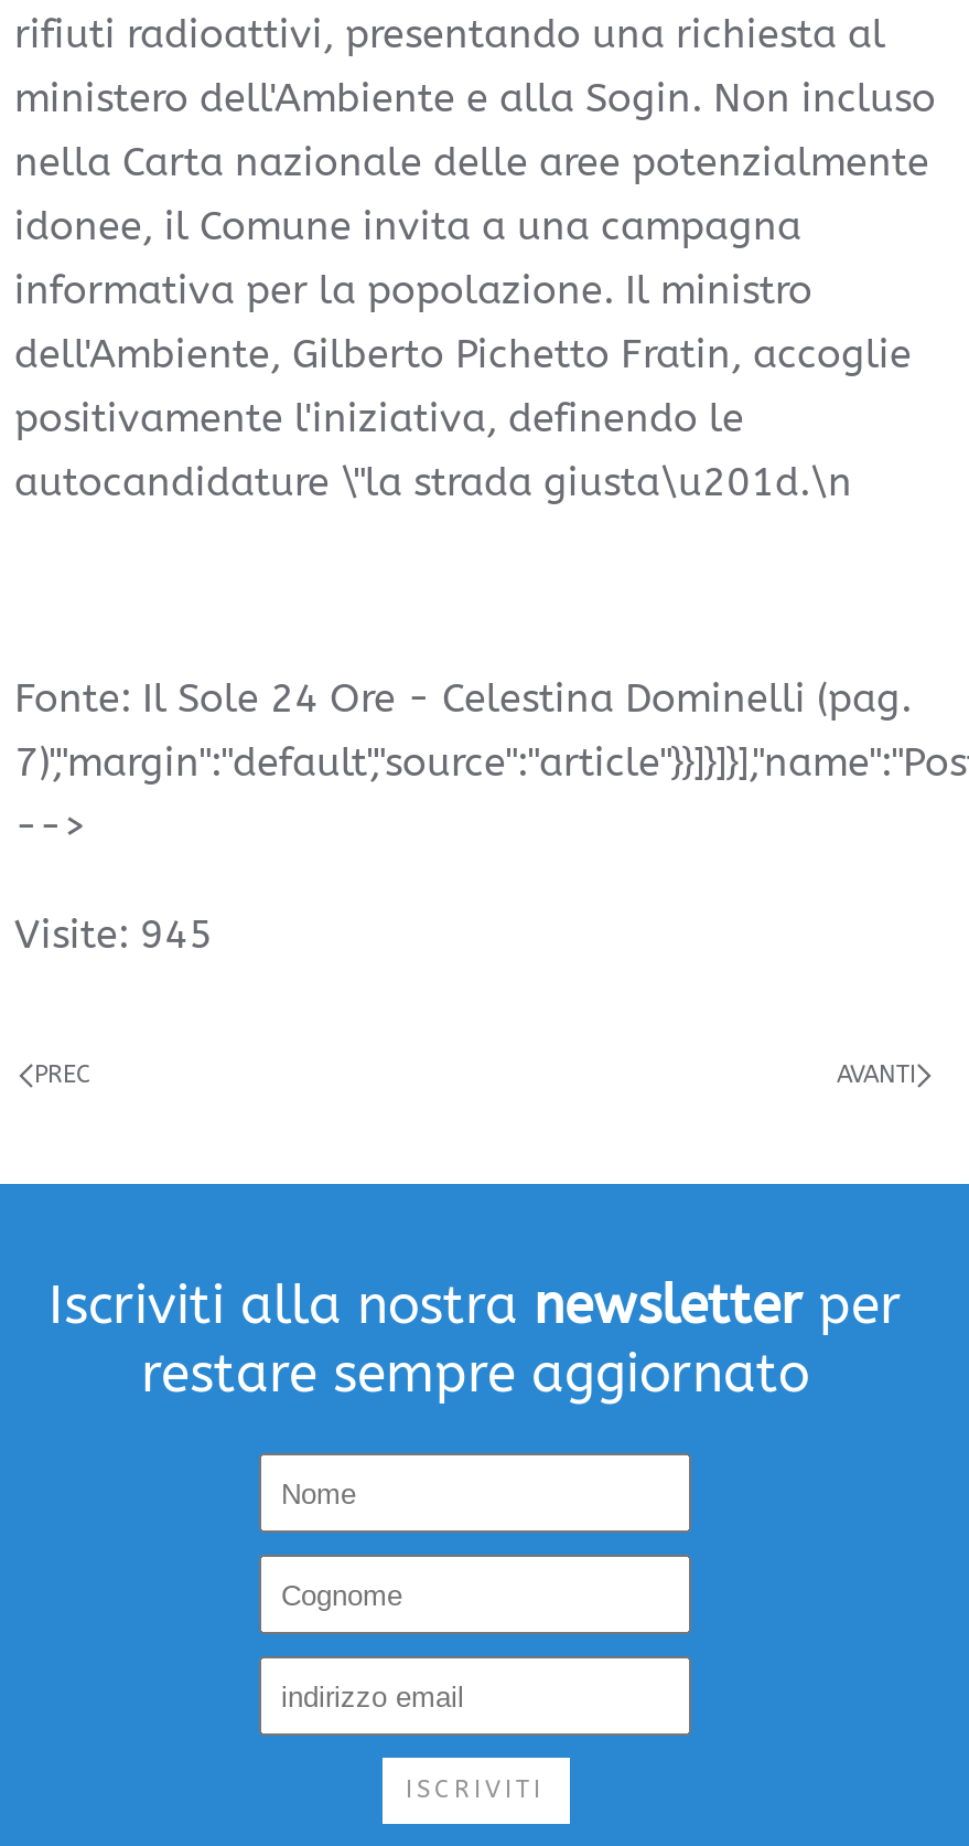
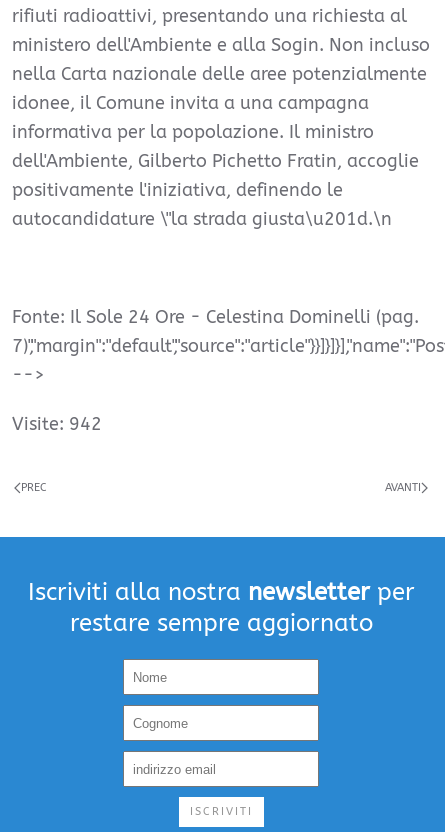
[14,910,213,959] Visite: 945 -> [12,413,102,435] Visite: 942

